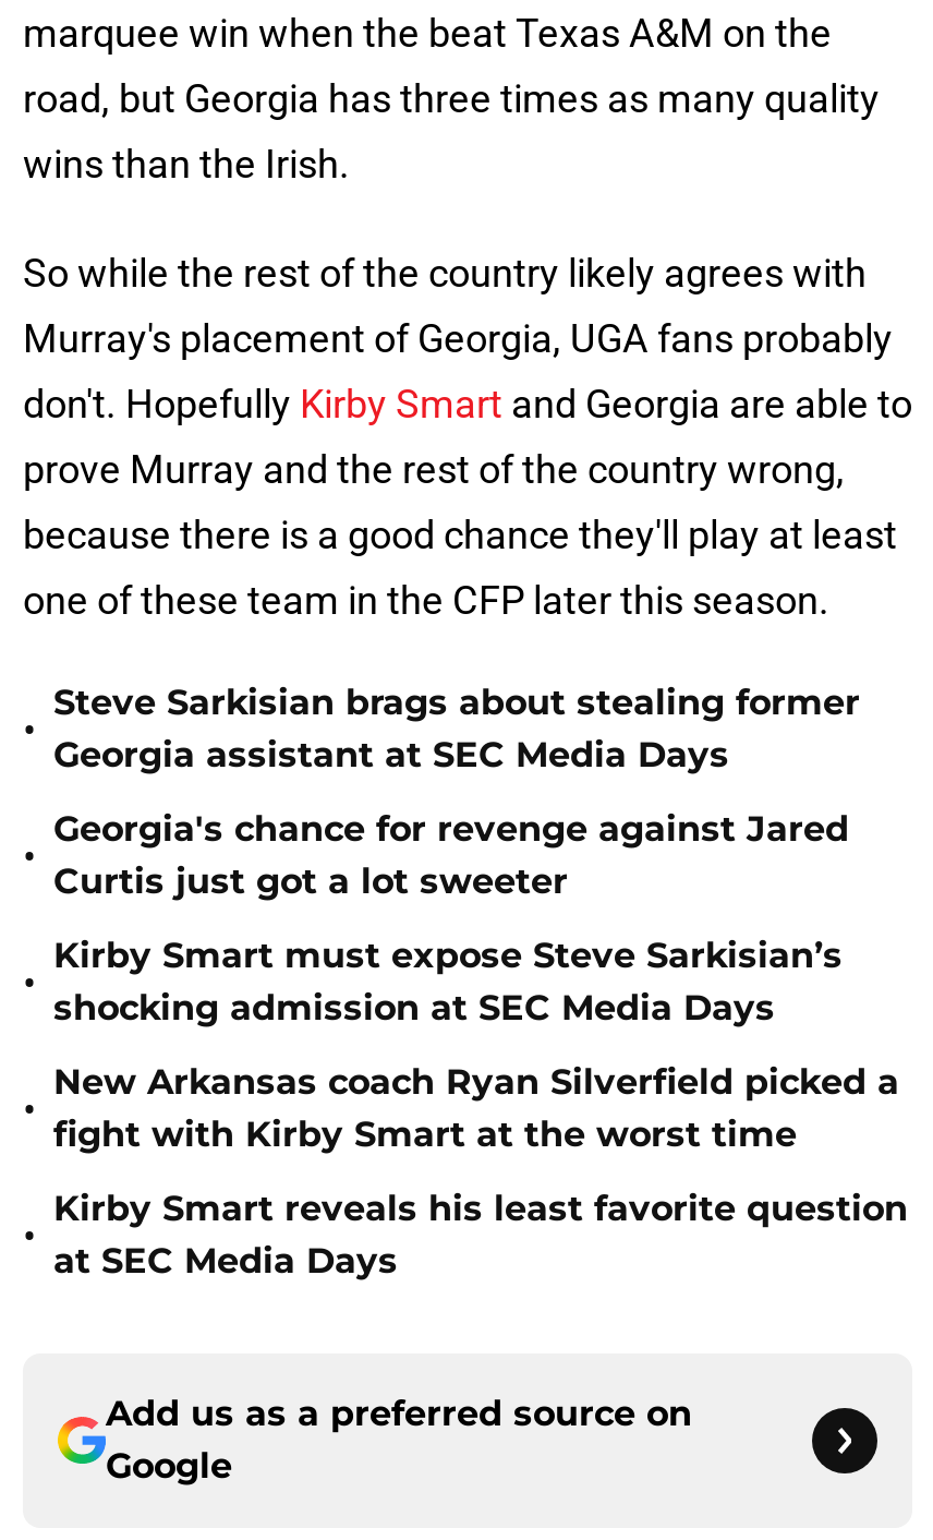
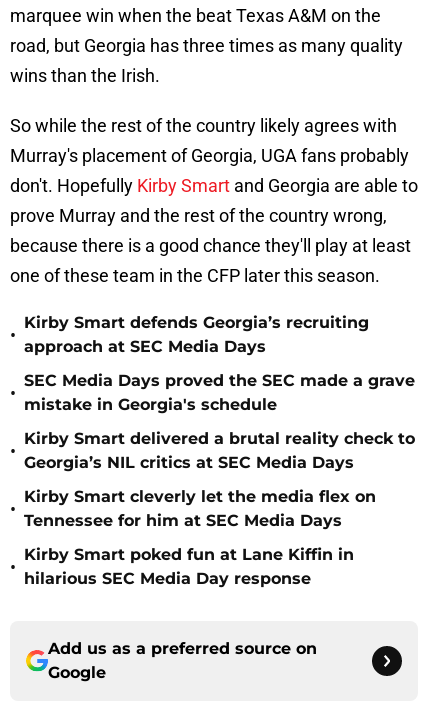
[53,682,860,775] Steve Sarkisian brags about stealing former | Georgia assistant at SEC Media Days -> [24,313,369,356] Kirby Smart defends Georgia’s recruiting | approach at SEC Media Days
[53,808,849,902] Georgia's chance for revenge against Jared | Curtis just got a lot sweeter -> [24,371,415,414] SEC Media Days proved the SEC made a grave | mistake in Georgia's schedule
[53,935,843,1028] Kirby Smart must expose Steve Sarkisian’s | shocking admission at SEC Media Days -> [24,429,415,472] Kirby Smart delivered a brutal reality check to | Georgia’s NIL critics at SEC Media Days
[53,1061,899,1155] New Arkansas coach Ryan Silverfield picked a | fight with Kirby Smart at the worst time -> [24,487,376,530] Kirby Smart cleverly let the media flex on | Tennessee for him at SEC Media Days
[53,1188,908,1282] Kirby Smart reveals his least favorite question | at SEC Media Days -> [24,545,354,588] Kirby Smart poked fun at Lane Kiffin in | hilarious SEC Media Day response

